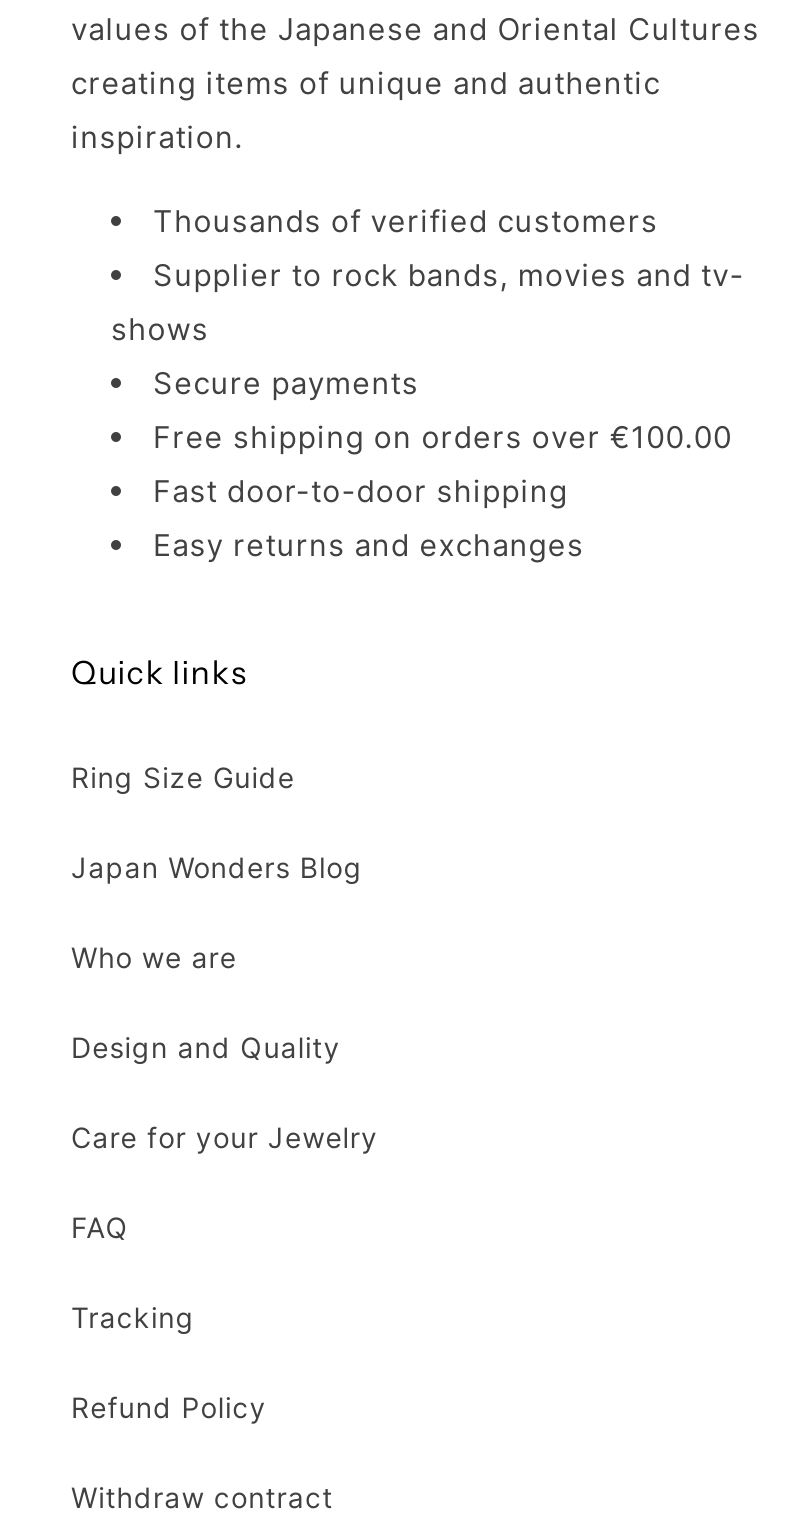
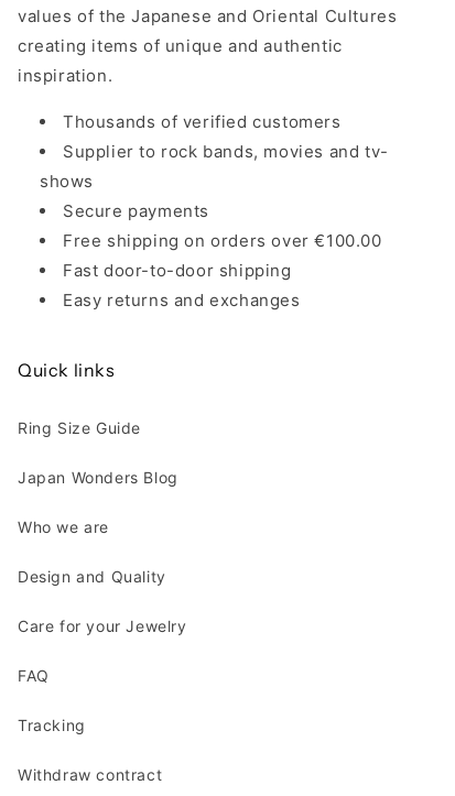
[71,1389,267,1423] Refund Policy -> none

